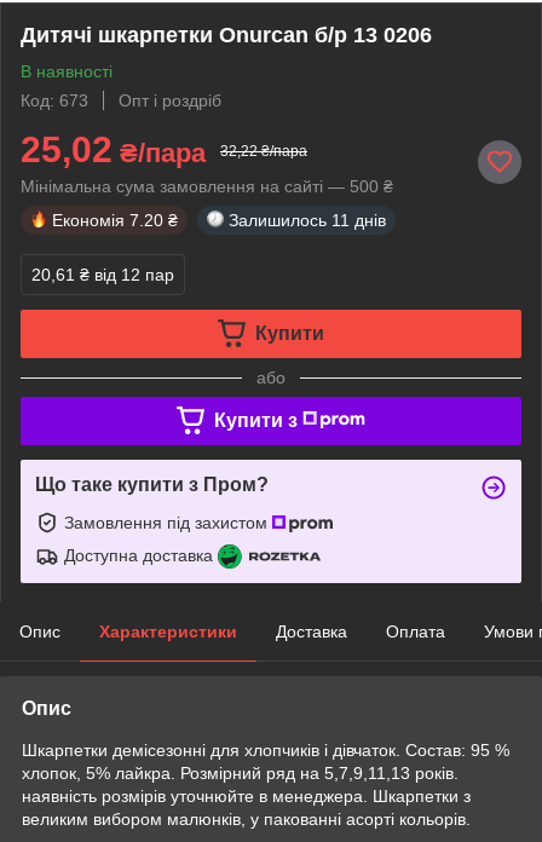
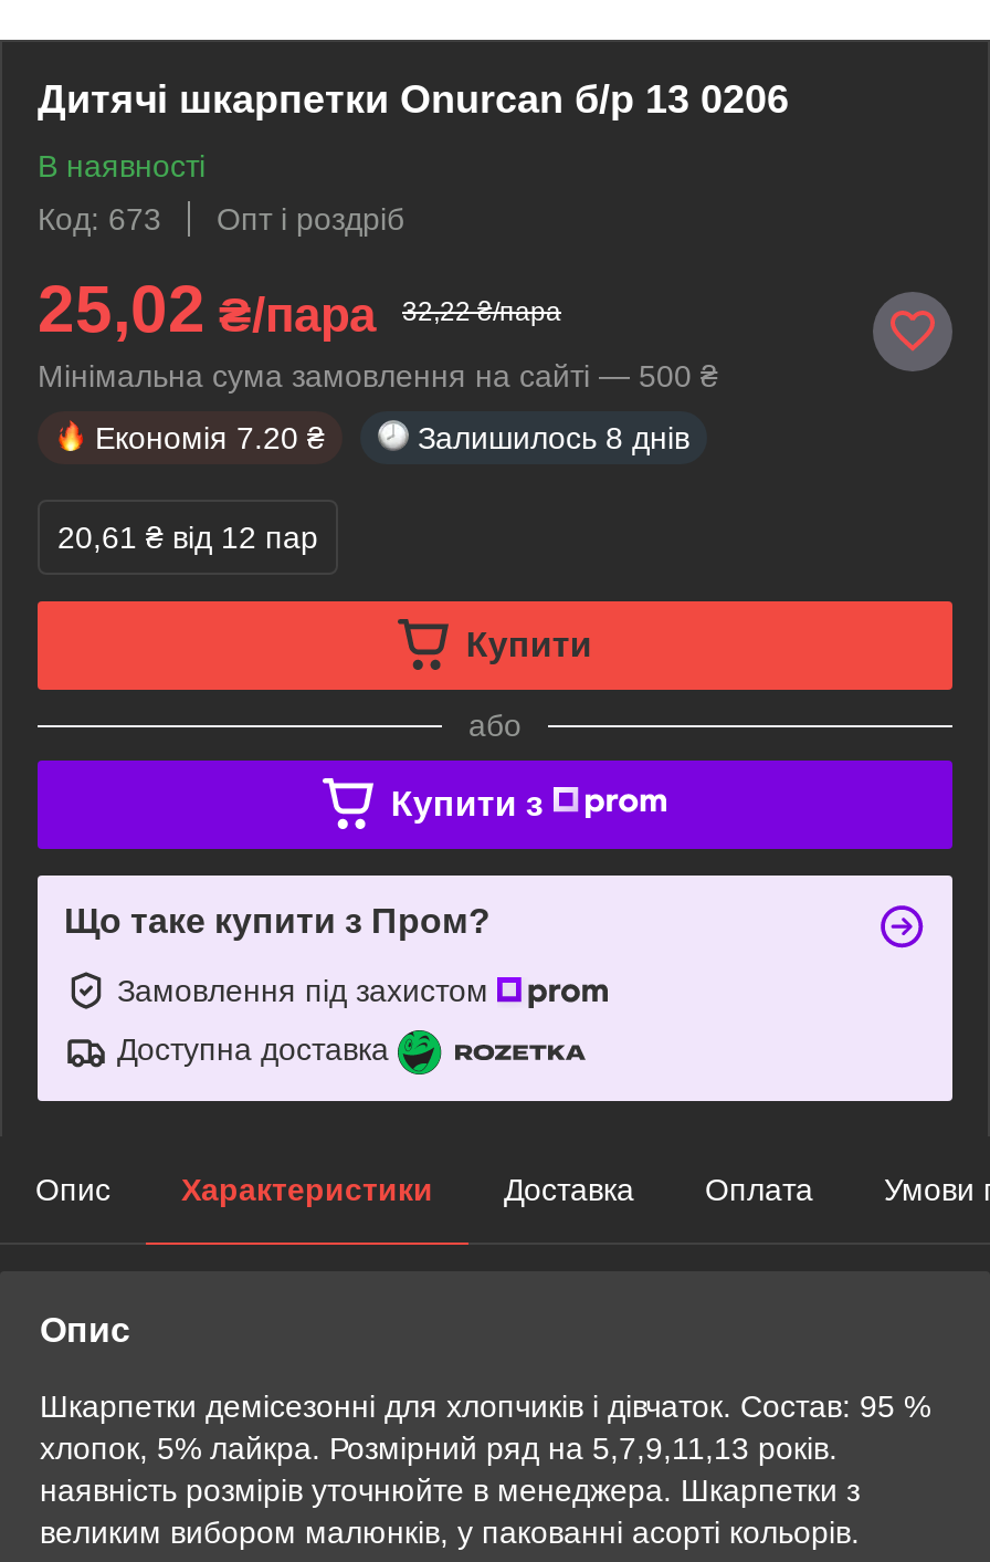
[229,210,386,230] Залишилось 11 днів -> [418,420,689,455] Залишилось 8 днів

